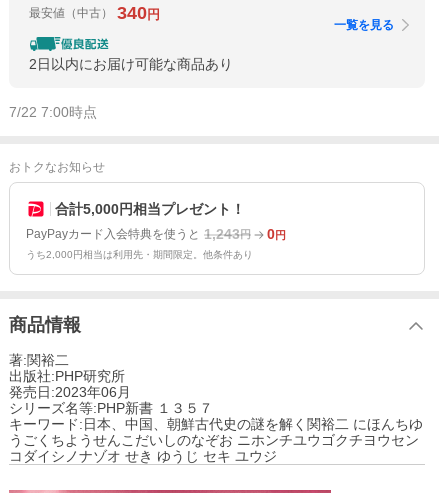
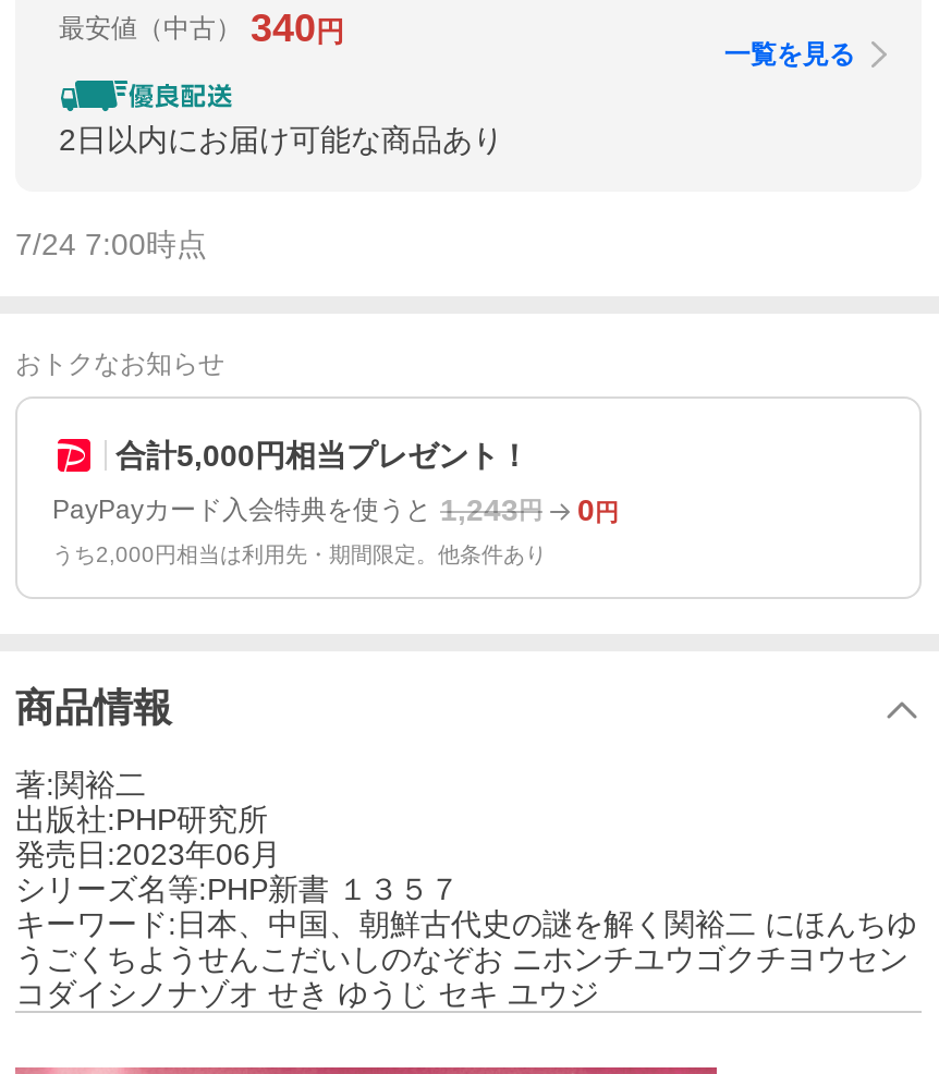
[9,104,97,120] 7/22 7:00時点 -> [15,227,207,262] 7/24 7:00時点

